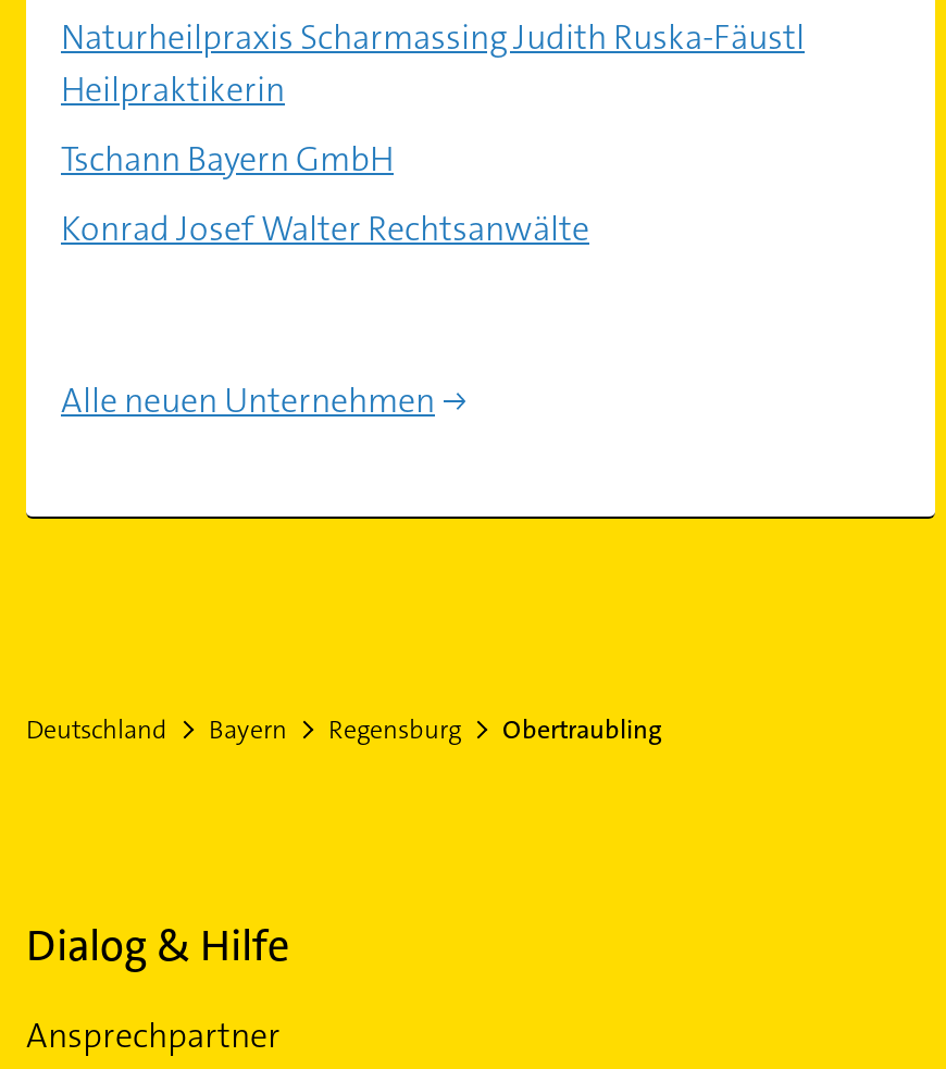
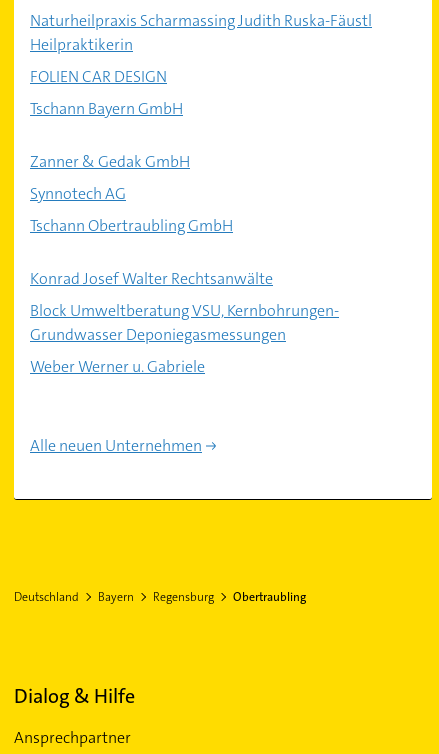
none -> [30,66,167,87] FOLIEN CAR DESIGN
none -> [30,151,233,236] Zanner & Gedak GmbH | Synnotech AG | Tschann Obertraubling GmbH
none -> [30,300,339,377] Block Umweltberatung VSU, Kernbohrungen- | Grundwasser Deponiegasmessungen | Weber Werner u. Gabriele

